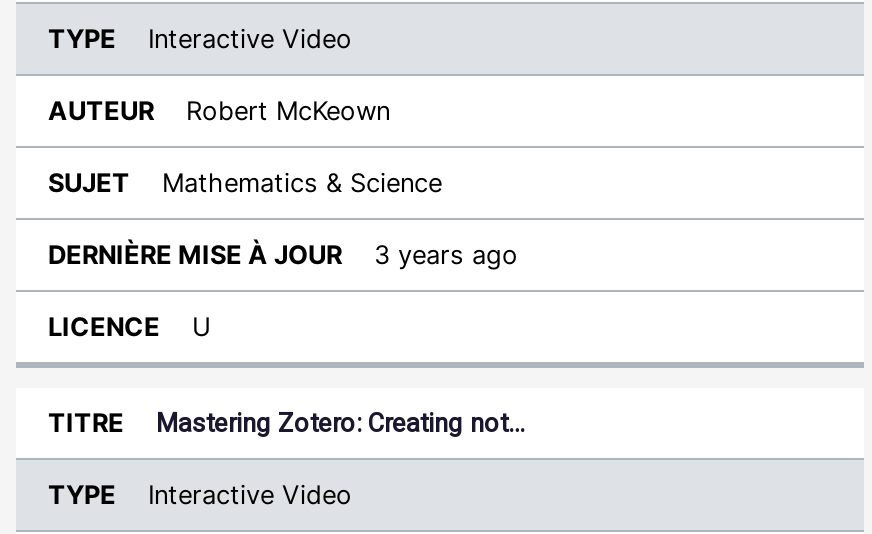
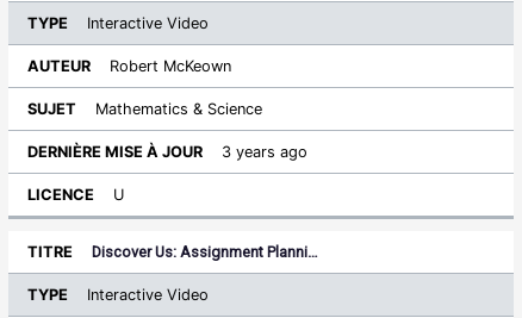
[156,408,526,438] Mastering Zotero: Creating not… -> [92,243,318,261] Discover Us: Assignment Planni…

